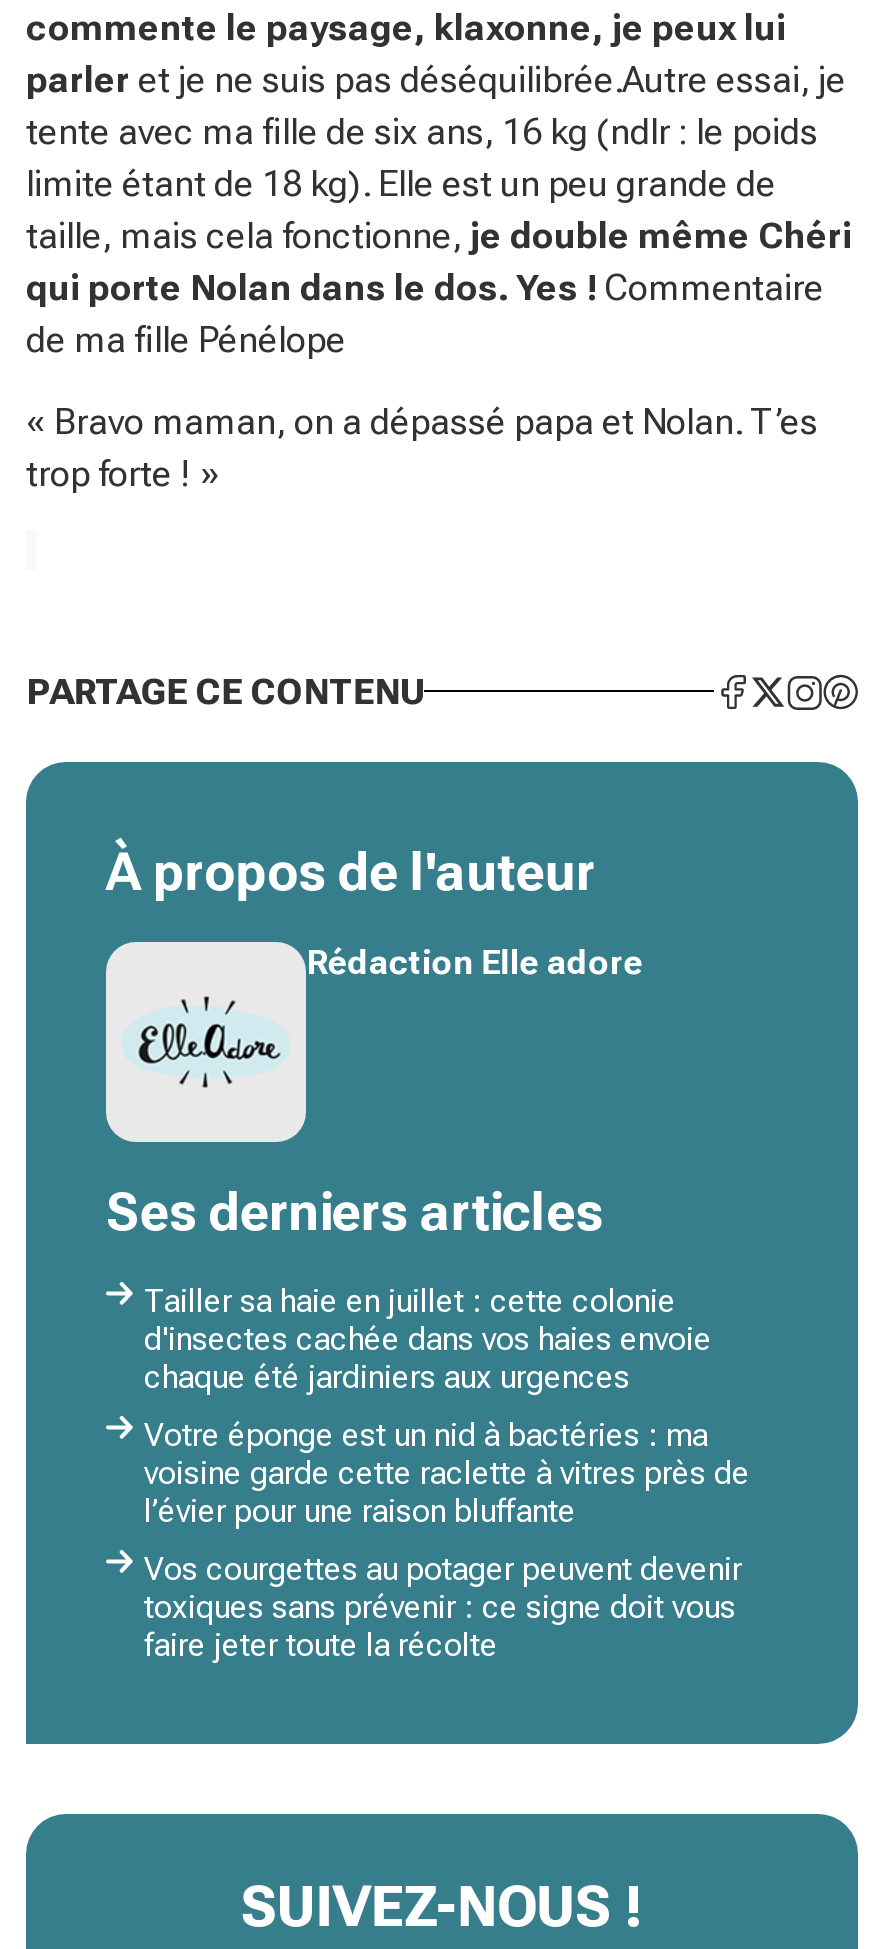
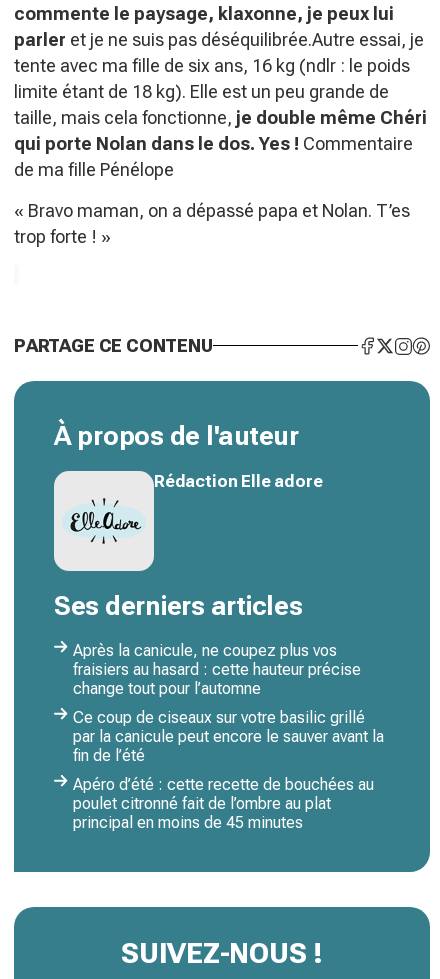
[144,1282,712,1396] Tailler sa haie en juillet : cette colonie | d'insectes cachée dans vos haies envoie | chaque été jardiniers aux urgences -> [73,641,361,698] Après la canicule, ne coupez plus vos | fraisiers au hasard : cette hauteur précise | change tout pour l’automne
[144,1416,750,1530] Votre éponge est un nid à bactéries : ma | voisine garde cette raclette à vitres près de | l’évier pour une raison bluffante -> [73,708,384,765] Ce coup de ciseaux sur votre basilic grillé | par la canicule peut encore le sauver avant la | fin de l’été
[144,1550,742,1664] Vos courgettes au potager peuvent devenir | toxiques sans prévenir : ce signe doit vous | faire jeter toute la récolte -> [73,775,374,832] Apéro d’été : cette recette de bouchées au | poulet citronné fait de l’ombre au plat | principal en moins de 45 minutes

